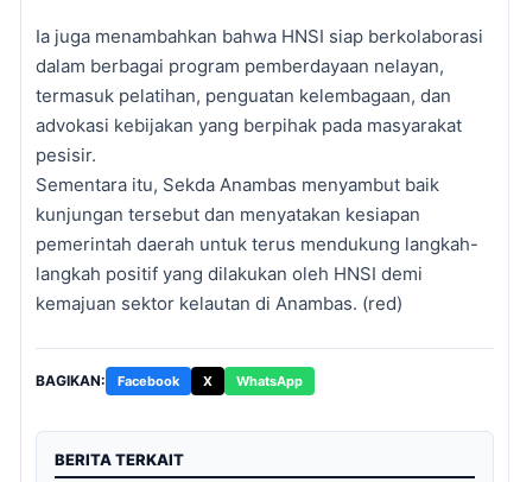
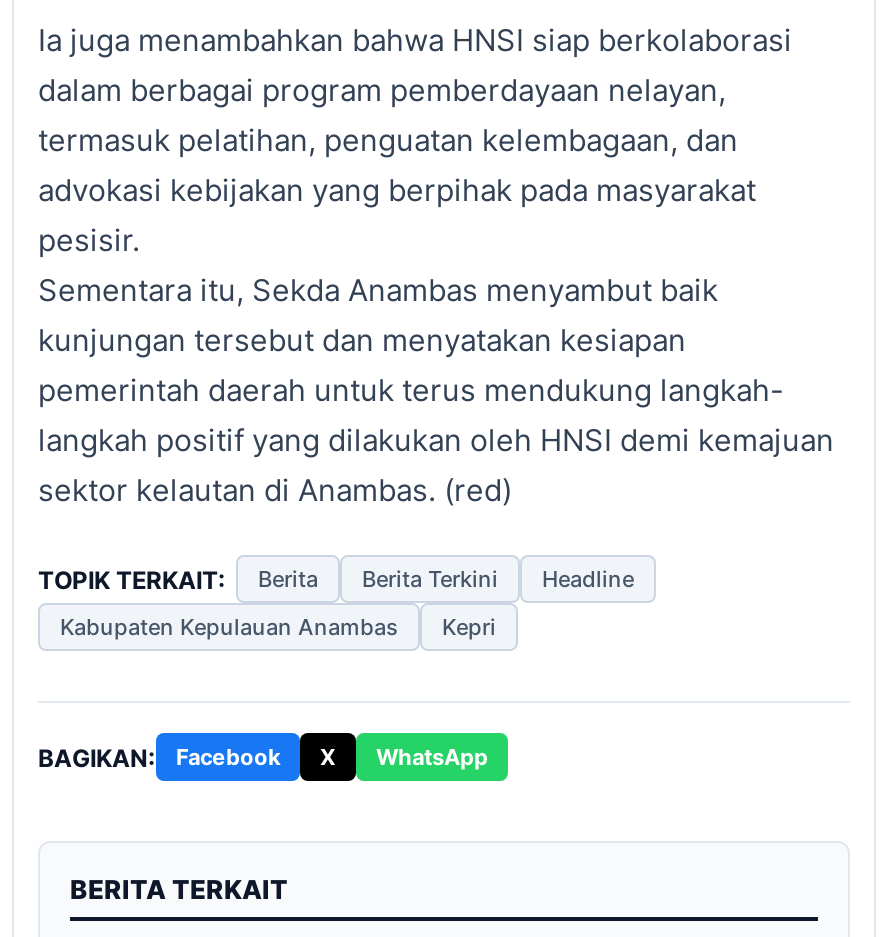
[36,262,423,314] langkah positif yang dilakukan oleh HNSI demi | kemajuan sektor kelautan di Anambas. (red) -> [38,422,834,642] langkah positif yang dilakukan oleh HNSI demi kemajuan | sektor kelautan di Anambas. (red) | TOPIK TERKAIT: | Berita | Berita Terkini | Headline | Kabupaten Kepulauan Anambas | Kepri

